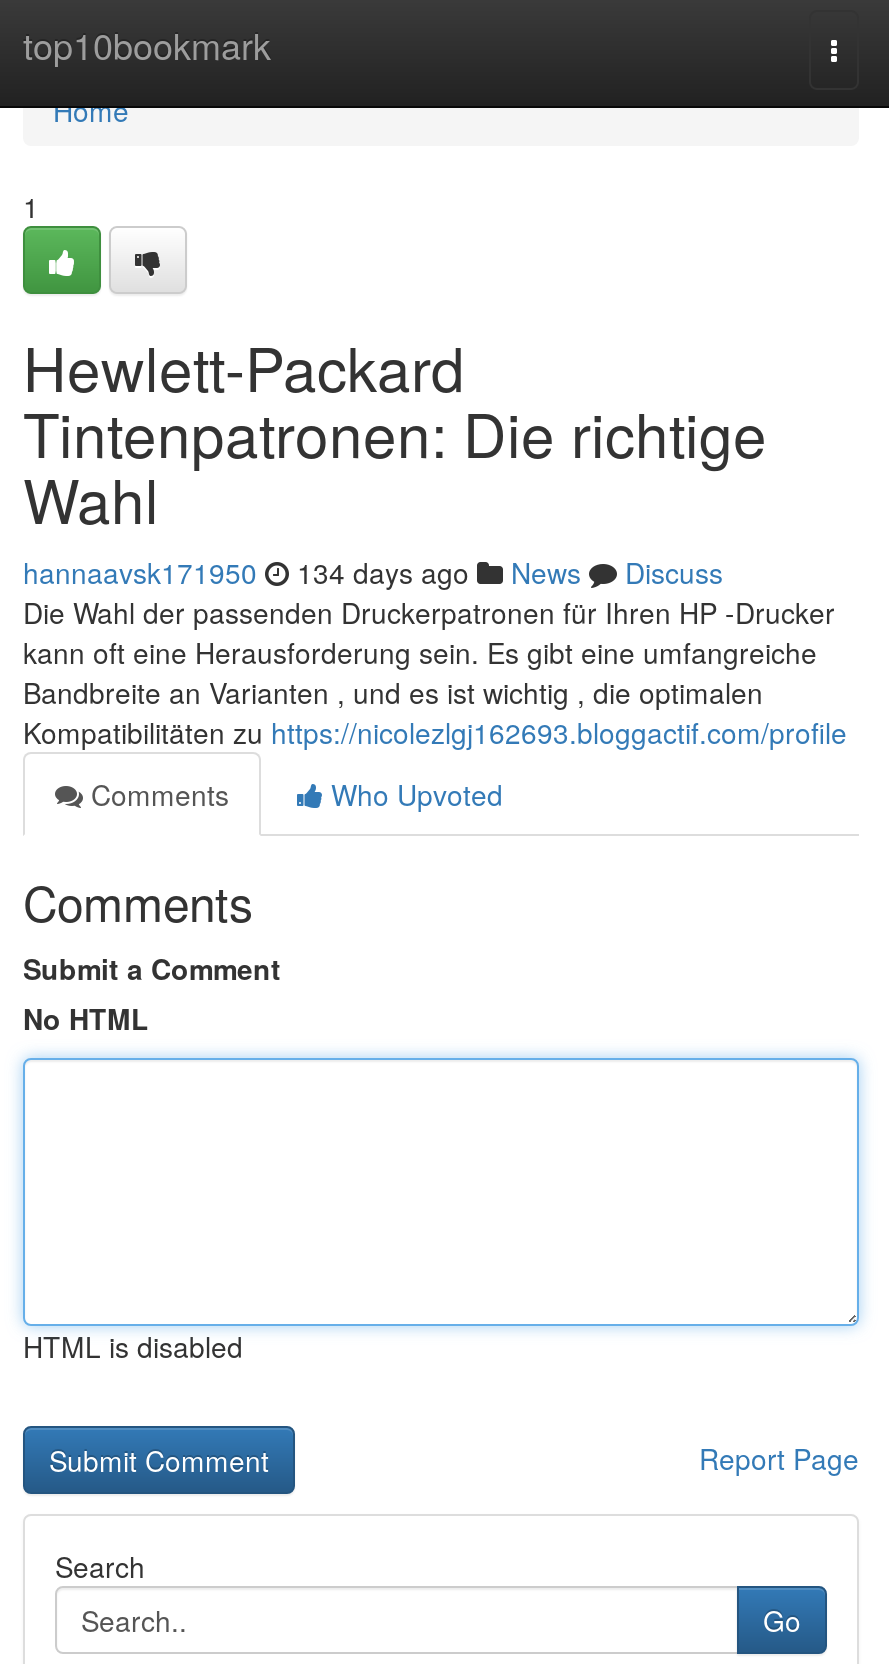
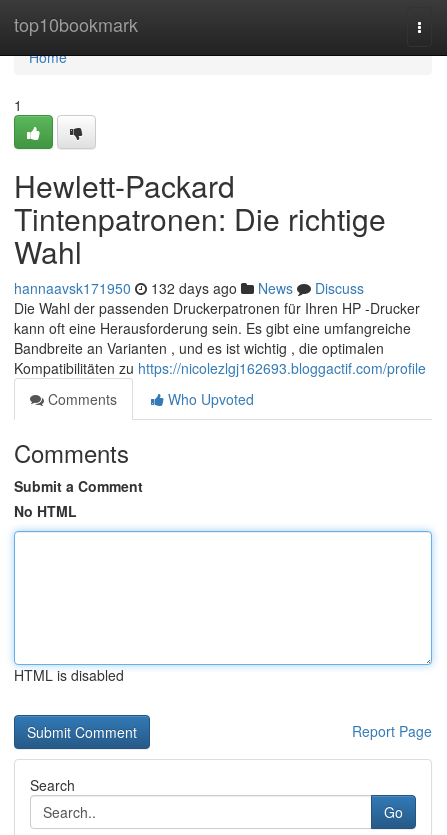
[23,552,723,592] hannaavsk171950 134 days ago News Discuss -> [14,278,364,298] hannaavsk171950 132 days ago News Discuss

